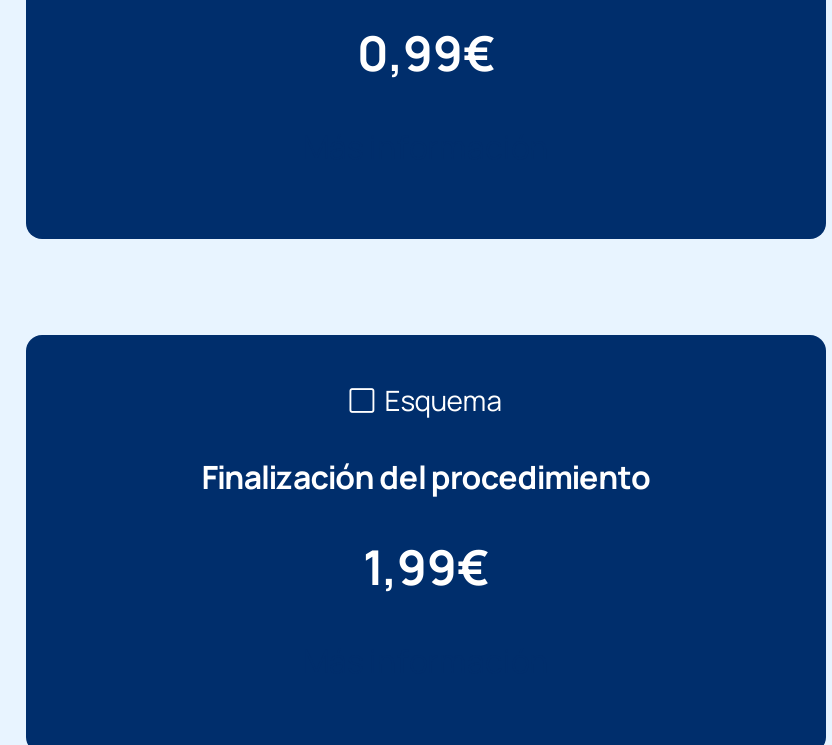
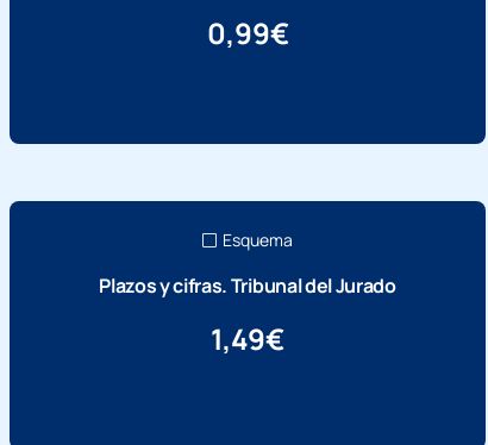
[202,454,650,498] Finalización del procedimiento -> [99,272,396,298] Plazos y cifras. Tribunal del Jurado
[363,532,489,598] 1,99€ -> [211,319,284,358] 1,49€

